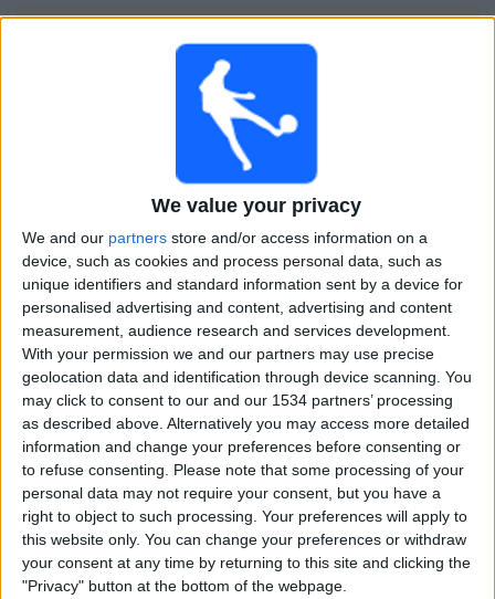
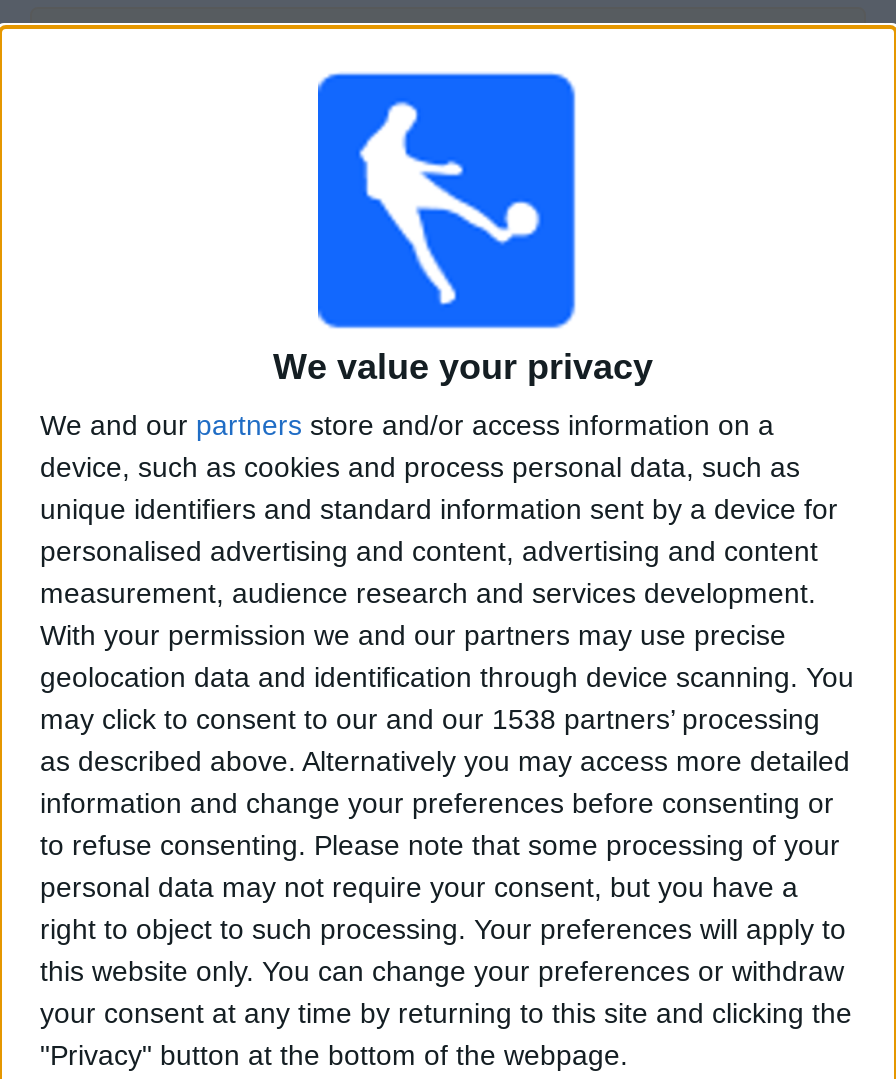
[22,391,453,409] may click to consent to our and our 1534 partners’ processing -> [40,703,820,735] may click to consent to our and our 1538 partners’ processing

